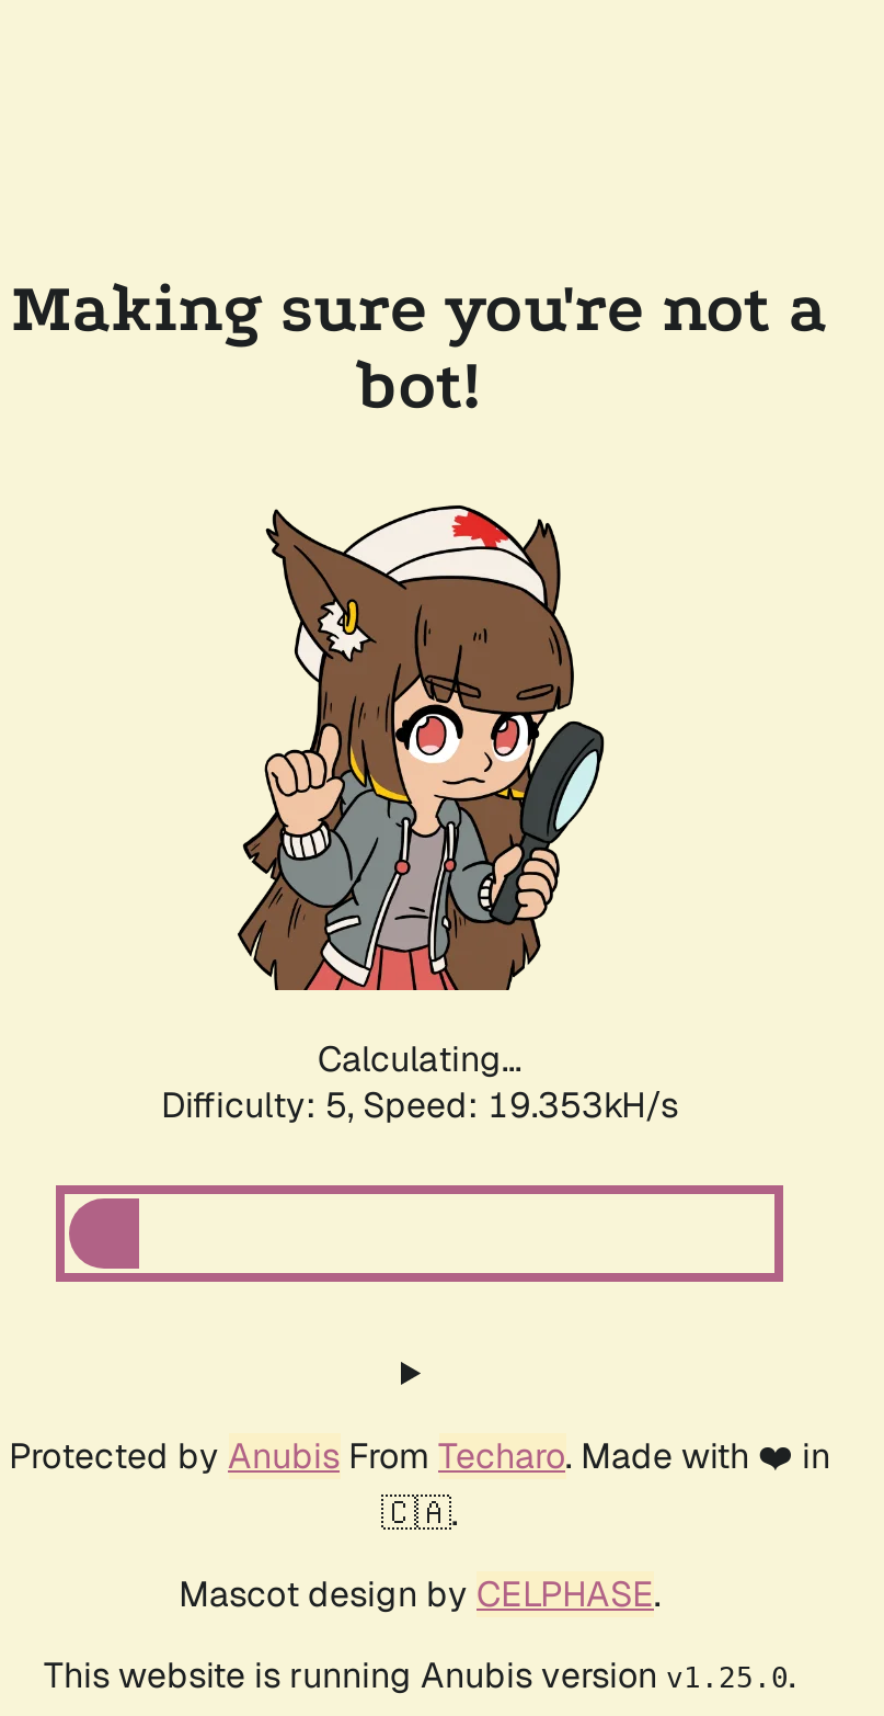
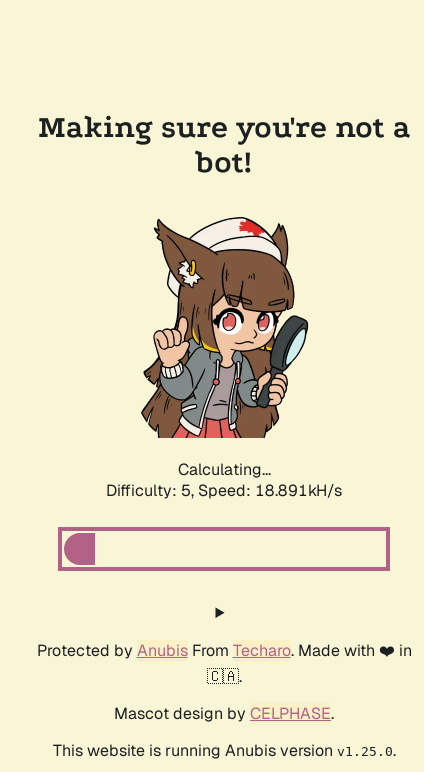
[161,1082,678,1128] Difficulty: 5, Speed: 19.353kH/s -> [106,480,342,501] Difficulty: 5, Speed: 18.891kH/s

